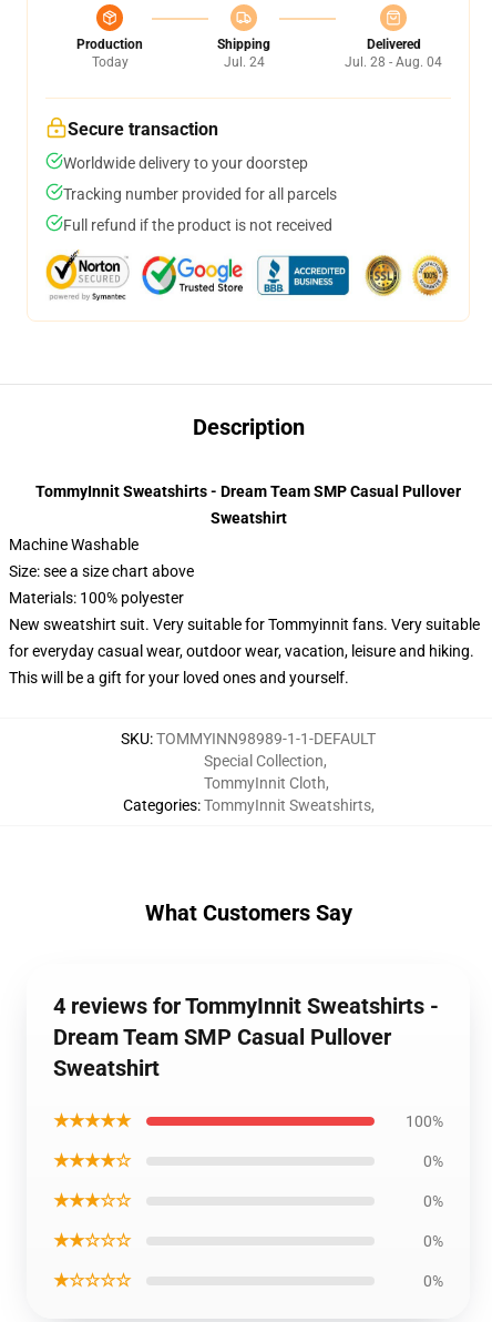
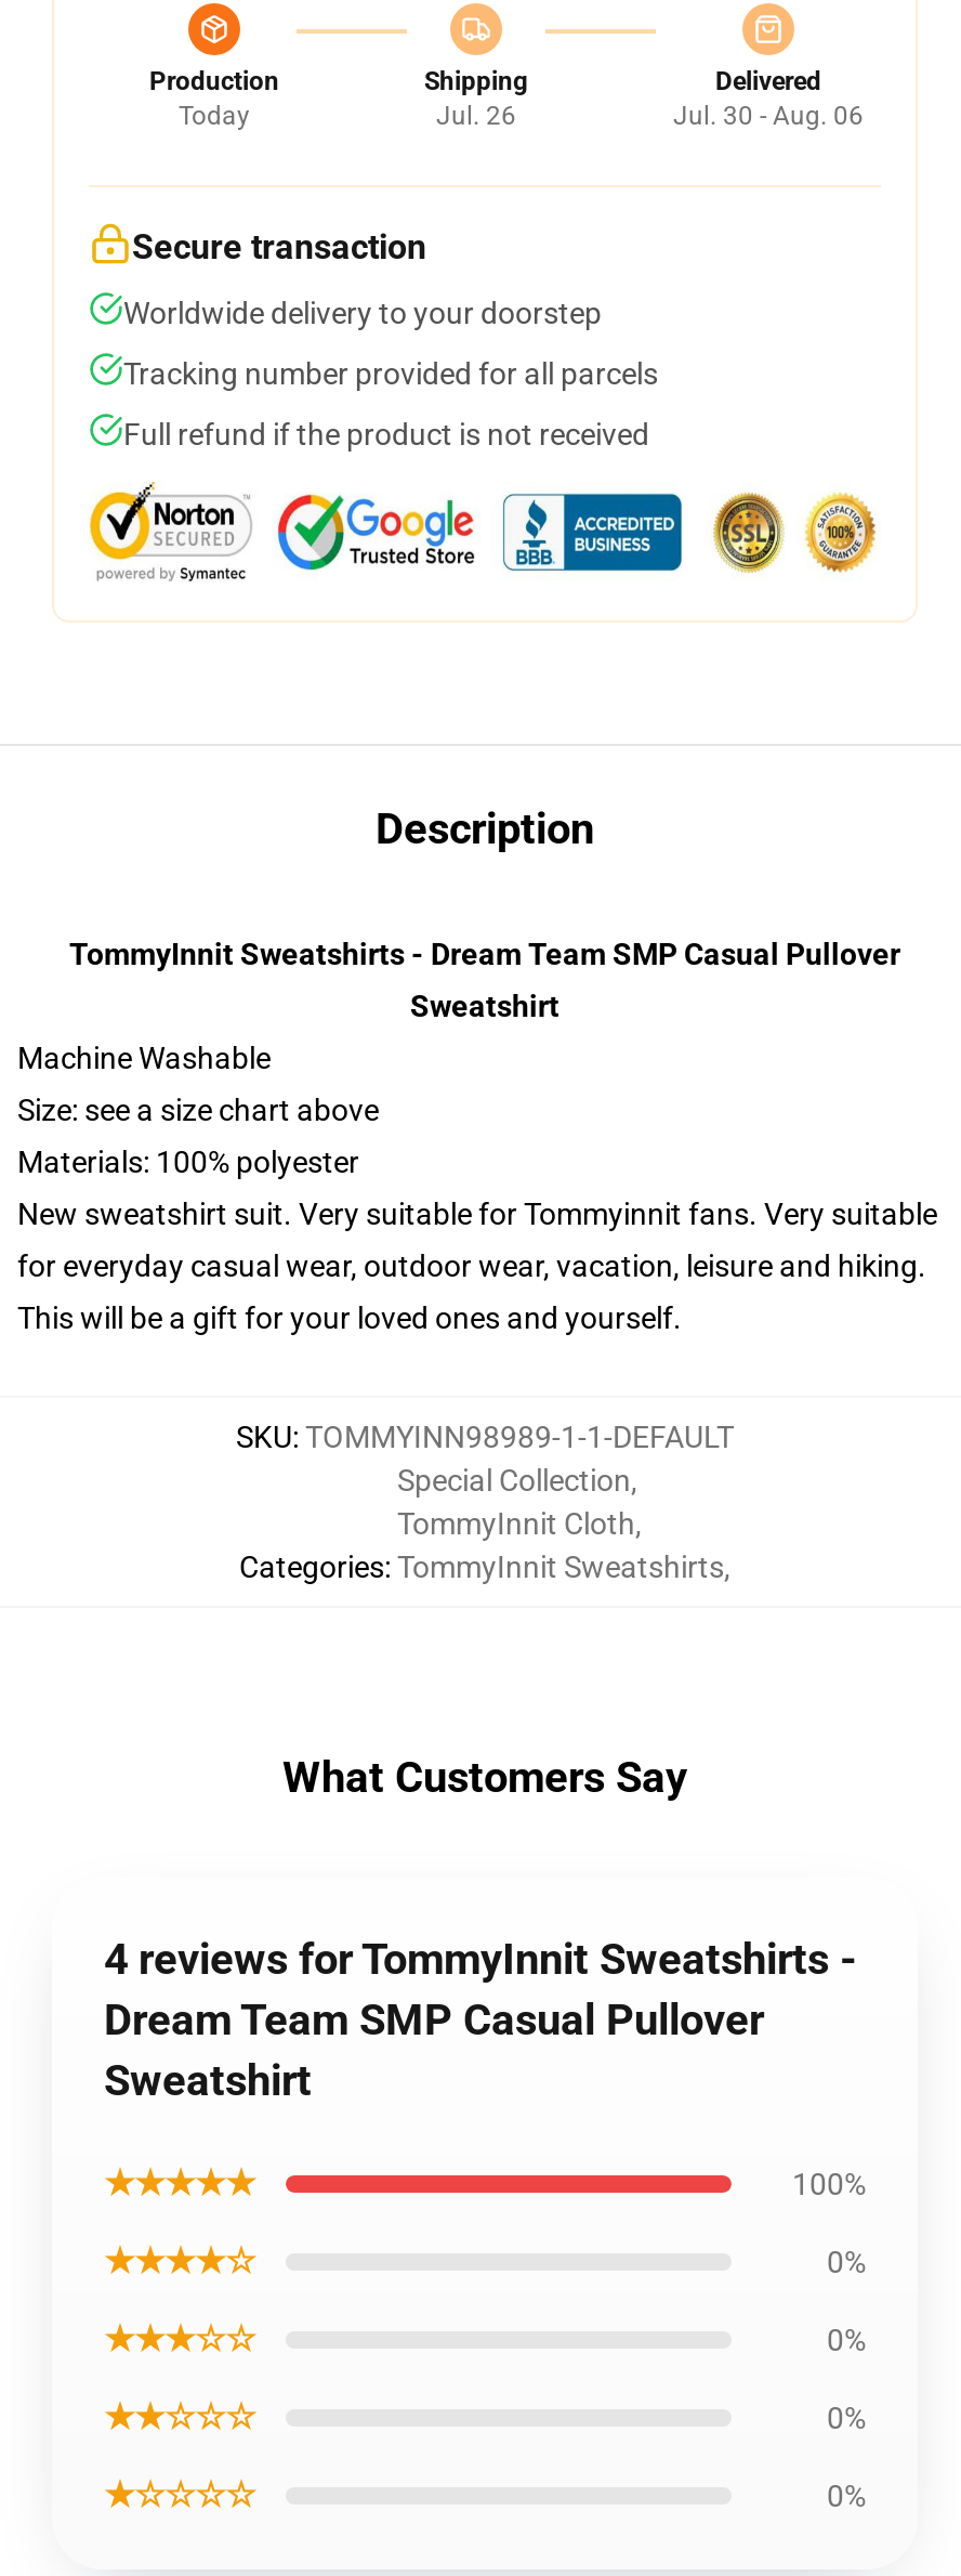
[223,54,264,70] Jul. 24 -> [436,101,516,131] Jul. 26
[345,54,442,70] Jul. 28 - Aug. 04 -> [673,101,864,131] Jul. 30 - Aug. 06

